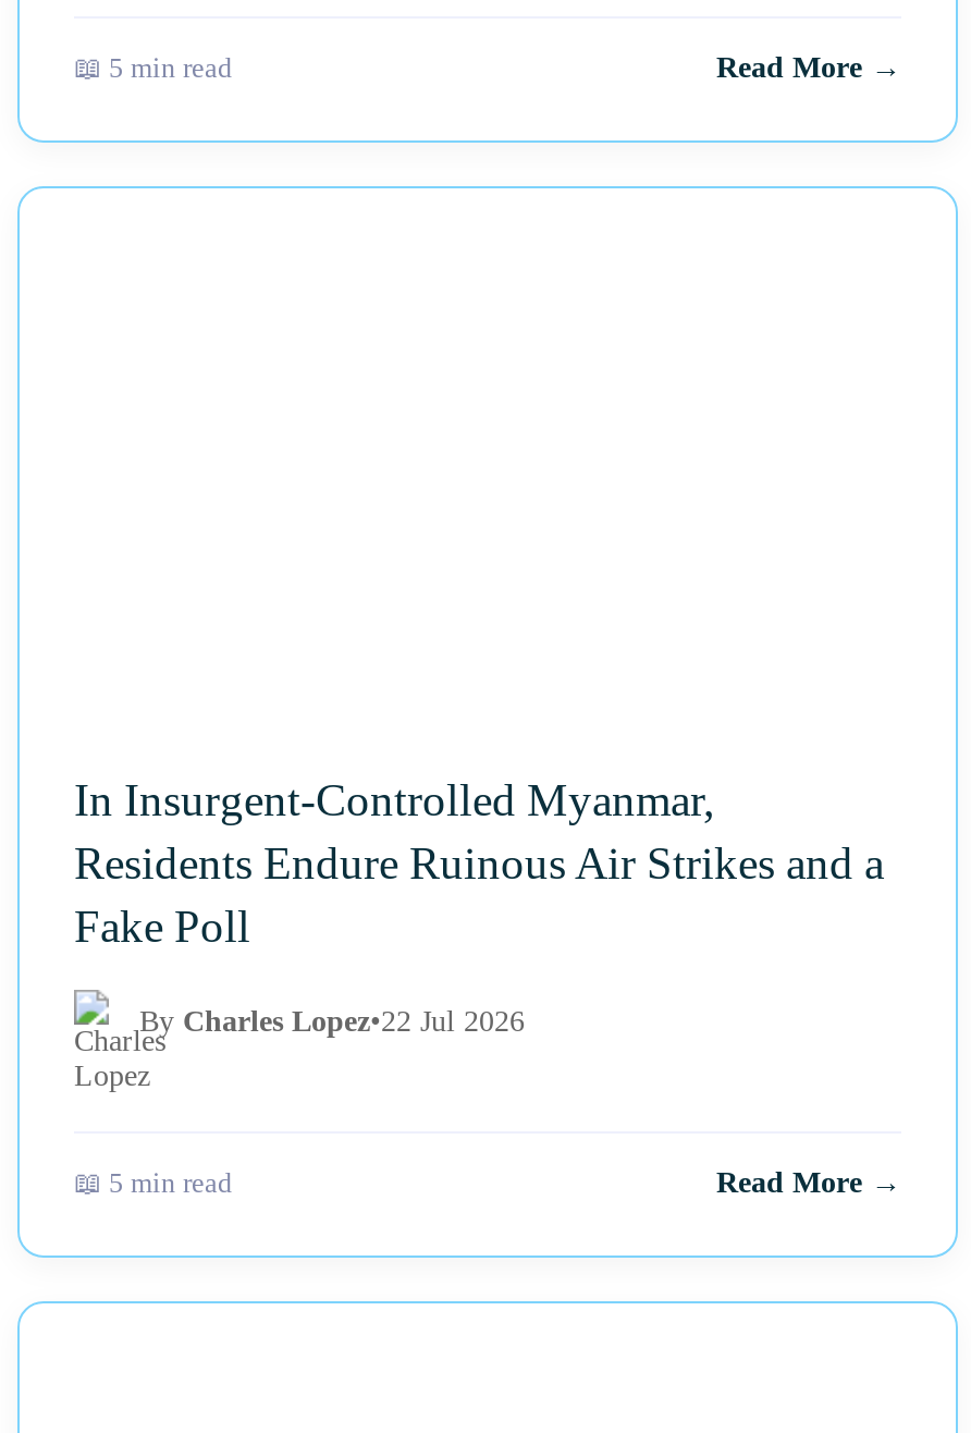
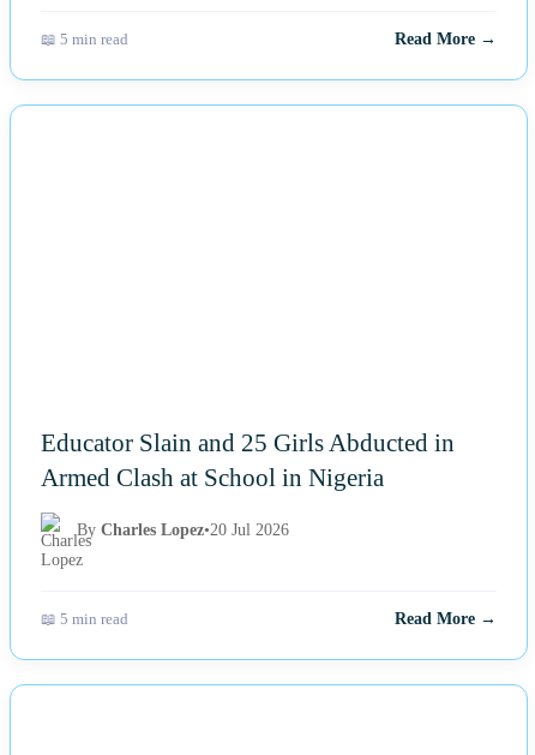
[74,775,884,951] In Insurgent-Controlled Myanmar, | Residents Endure Ruinous Air Strikes and a | Fake Poll -> [41,429,455,491] Educator Slain and 25 Girls Abducted in | Armed Clash at School in Nigeria
[139,1005,525,1038] By Charles Lopez•22 Jul 2026 -> [77,521,289,539] By Charles Lopez•20 Jul 2026

